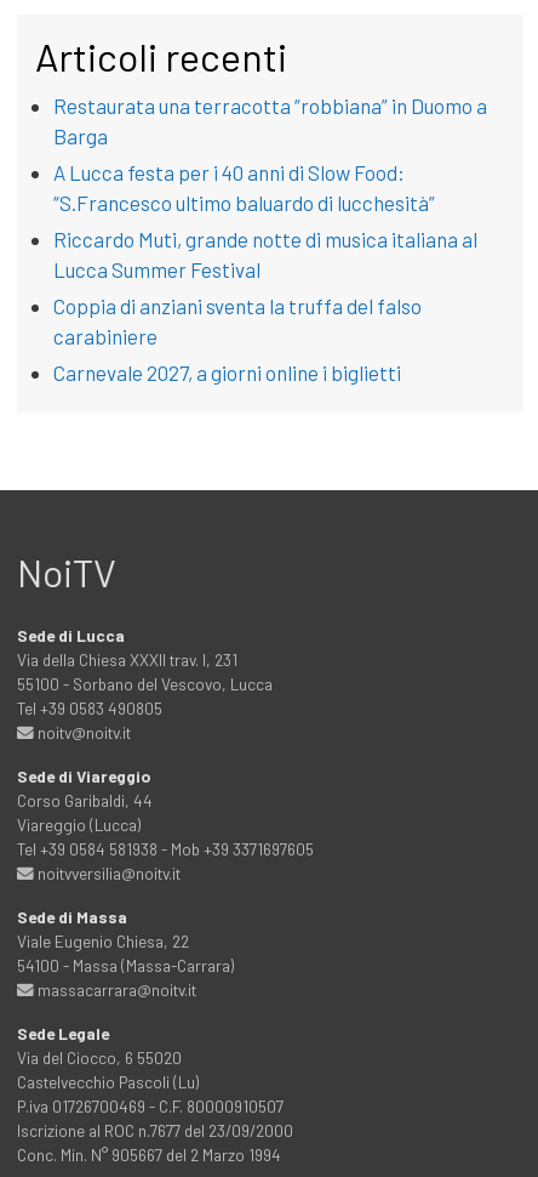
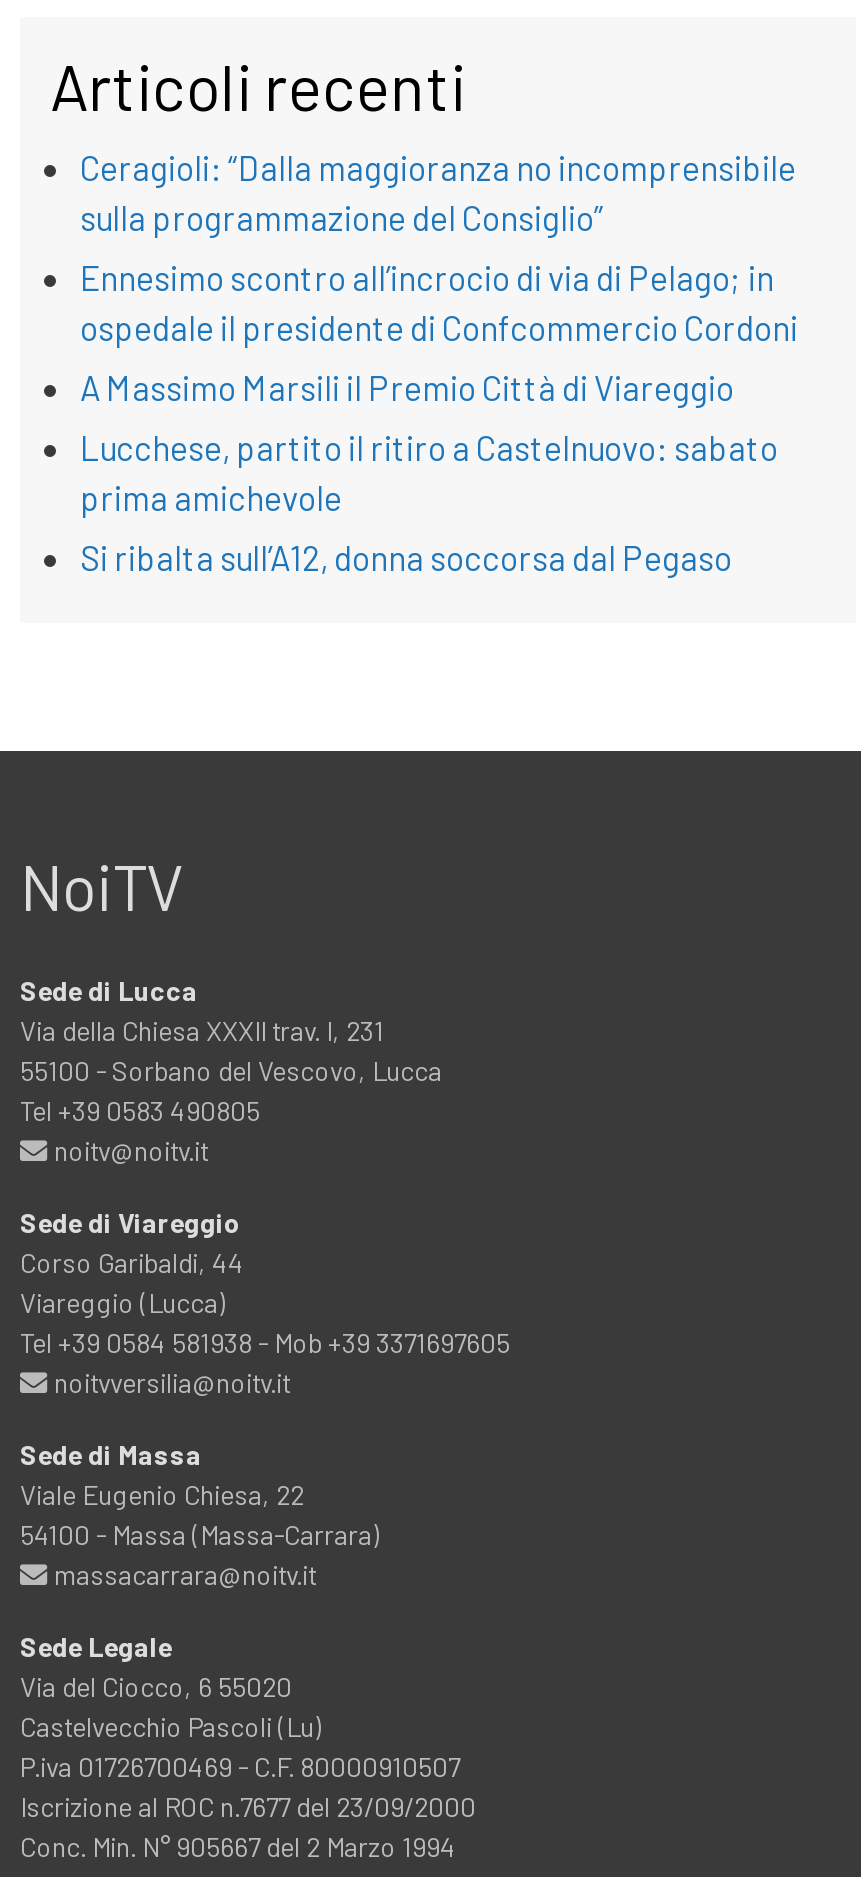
[53,94,487,149] Restaurata una terracotta “robbiana” in Duomo a | Barga -> [80,148,796,238] Ceragioli: “Dalla maggioranza no incomprensibile | sulla programmazione del Consiglio”
[53,161,435,215] A Lucca festa per i 40 anni di Slow Food: | “S.Francesco ultimo baluardo di lucchesità” -> [80,258,798,348] Ennesimo scontro all’incrocio di via di Pelago; in | ospedale il presidente di Confcommercio Cordoni
[53,227,477,282] Riccardo Muti, grande notte di musica italiana al | Lucca Summer Festival -> [80,368,734,408] A Massimo Marsili il Premio Città di Viareggio
[53,294,422,349] Coppia di anziani sventa la truffa del falso | carabiniere -> [80,428,778,518] Lucchese, partito il ritiro a Castelnuovo: sabato | prima amichevole
[53,361,401,385] Carnevale 2027, a giorni online i biglietti -> [80,538,732,578] Si ribalta sull’A12, donna soccorsa dal Pegaso

